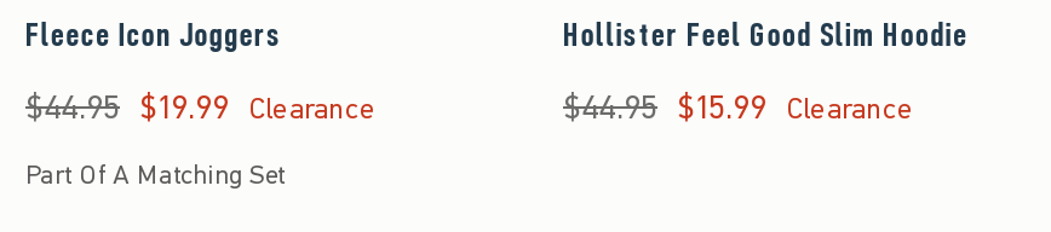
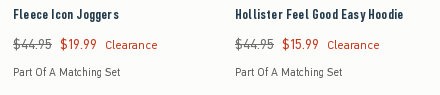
[563,12,968,58] Hollister Feel Good Slim Hoodie -> [235,5,403,24] Hollister Feel Good Easy Hoodie
none -> [235,65,342,80] Part Of A Matching Set

